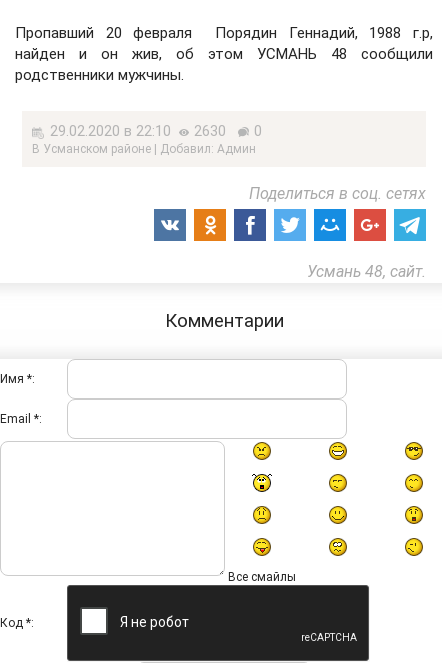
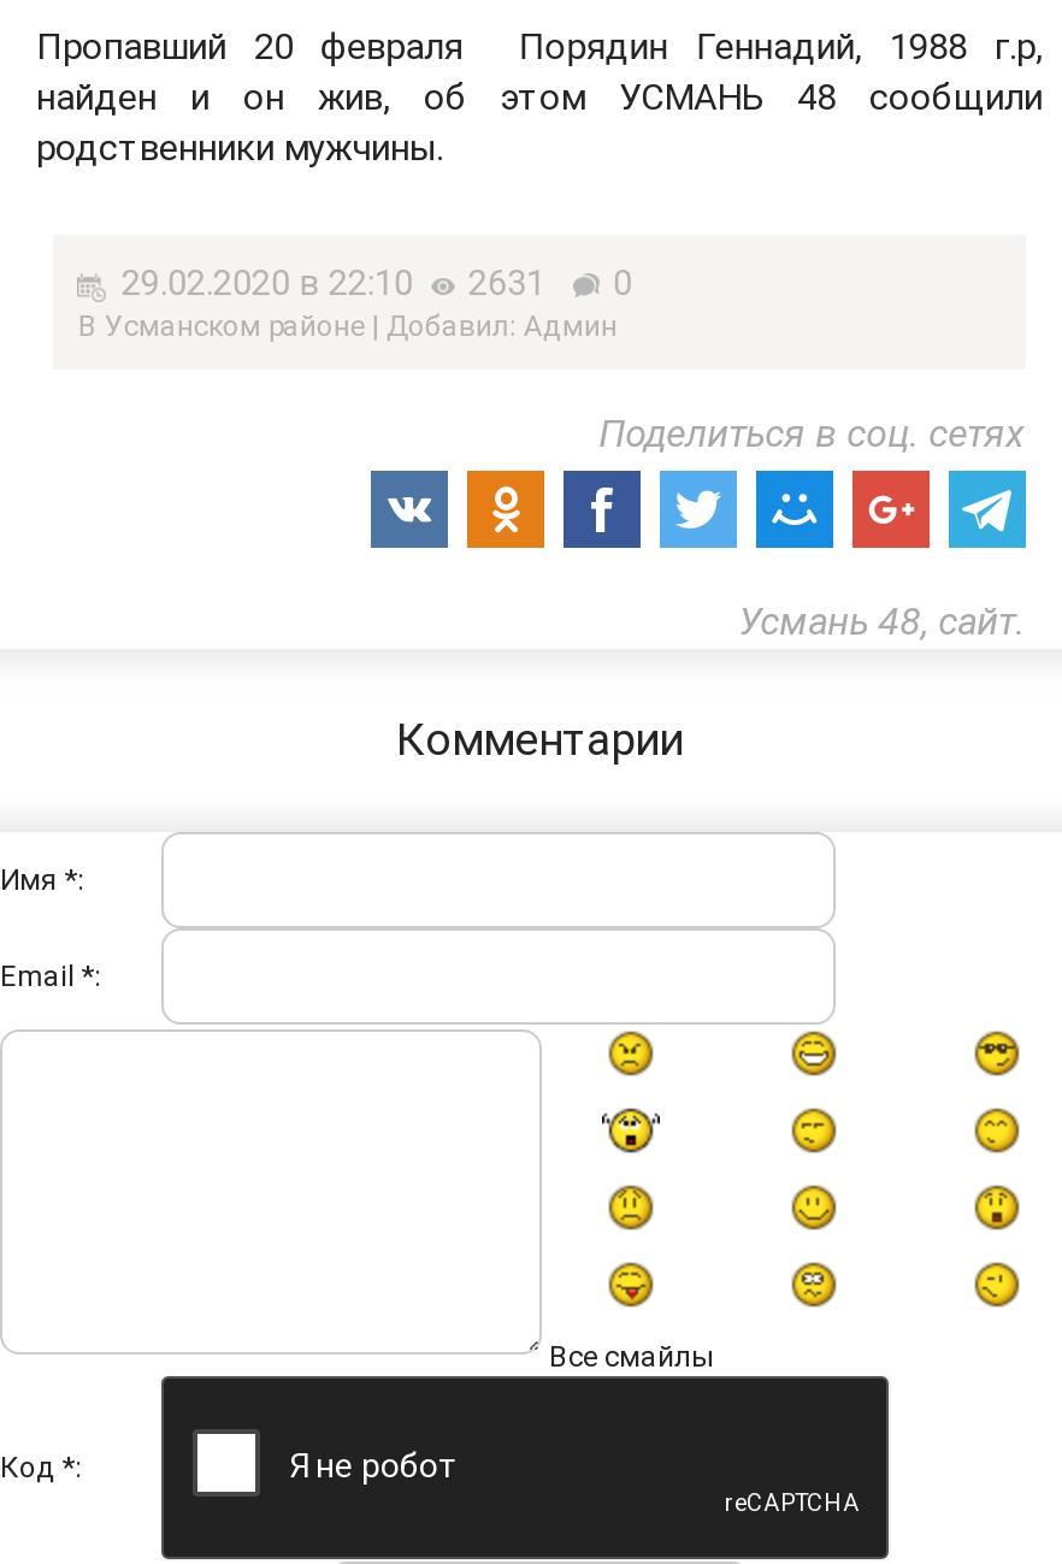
[50,122,262,140] 29.02.2020 в 22:10 2630 0 -> [121,261,632,305] 29.02.2020 в 22:10 2631 0

